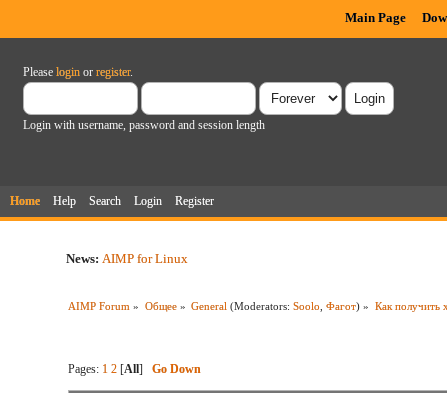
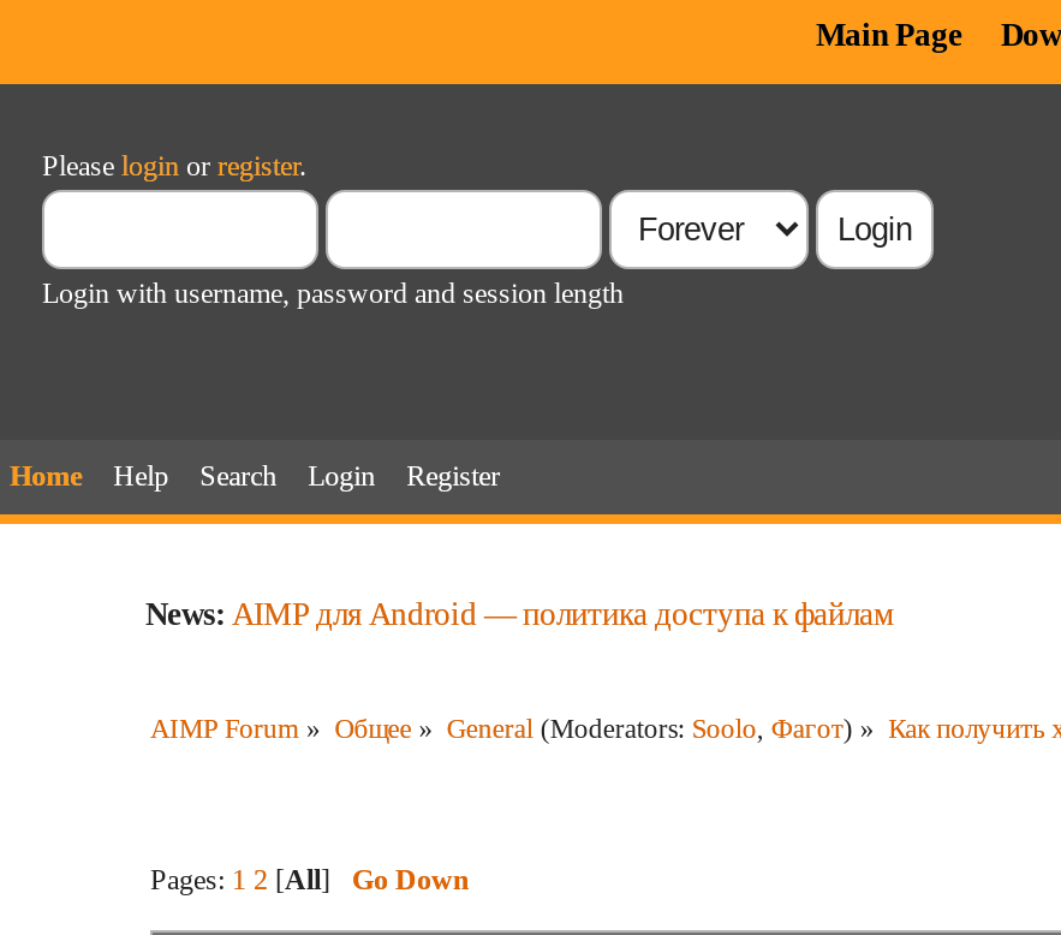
[66,251,188,266] News: AIMP for Linux -> [145,596,893,632] News: AIMP для Android — политика доступа к файлам

